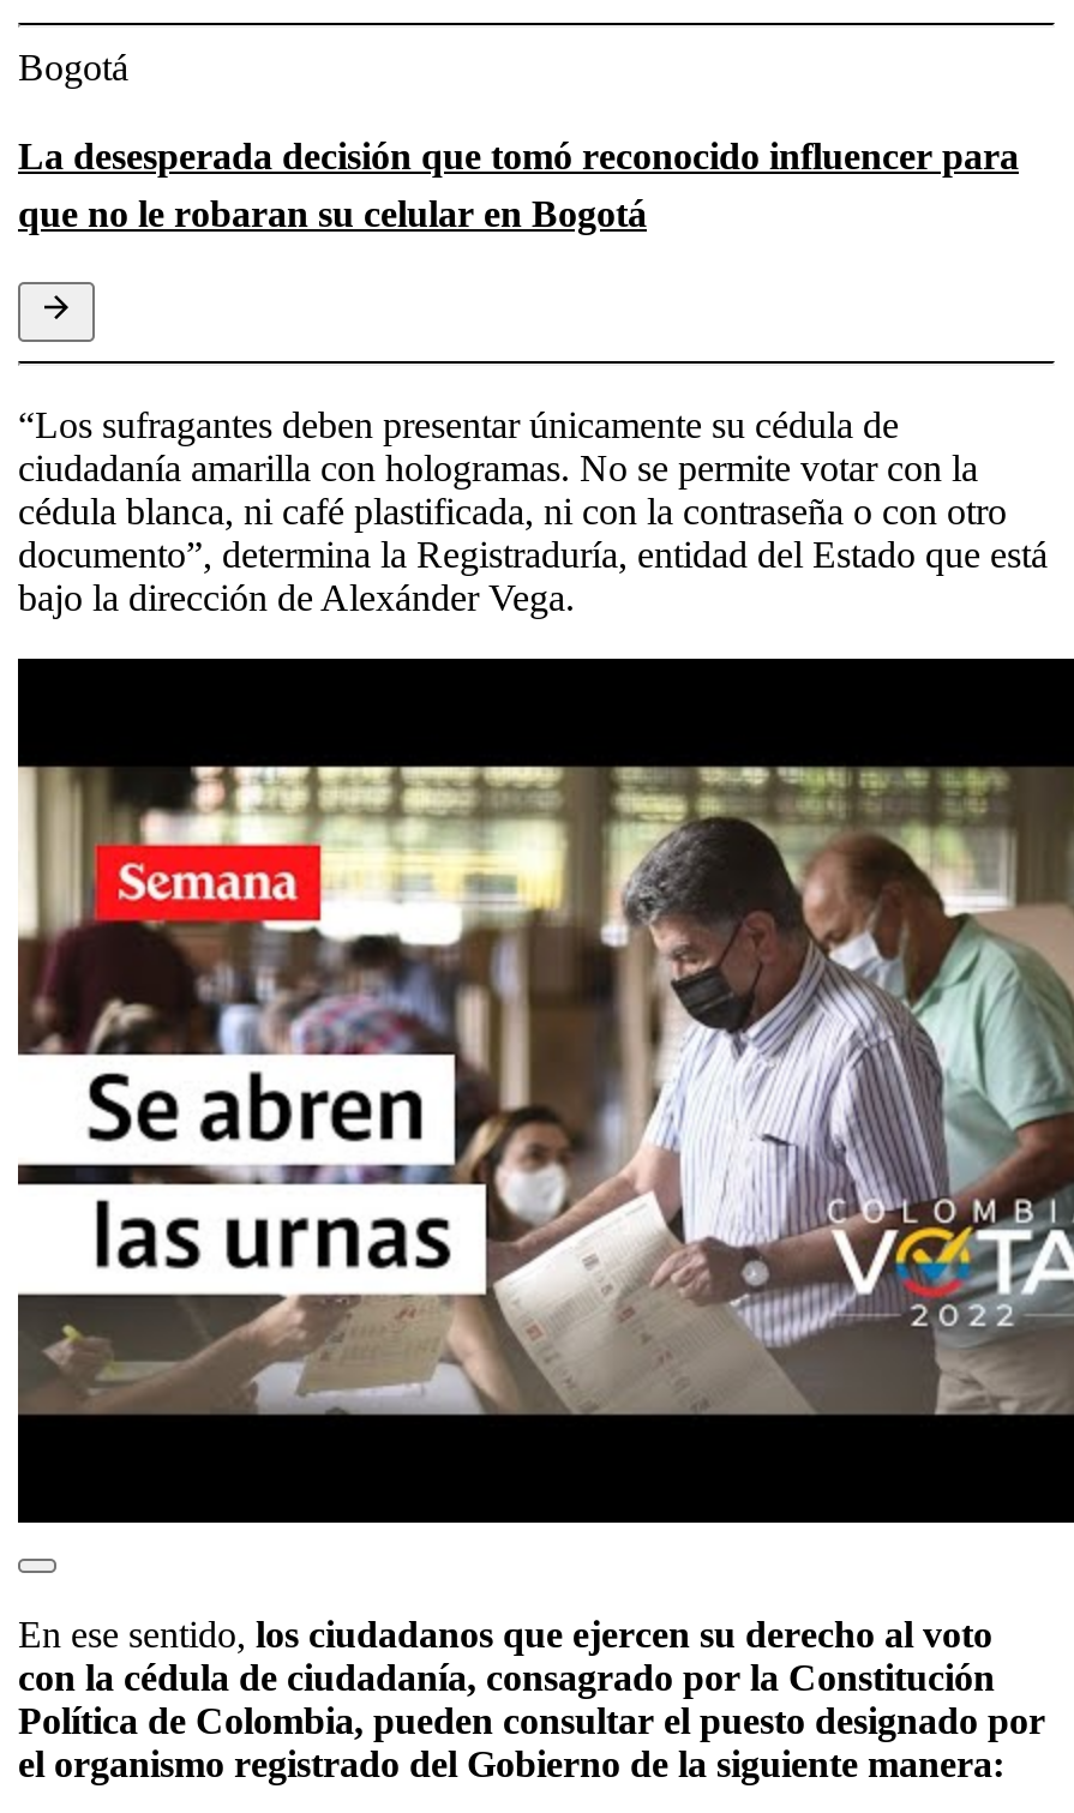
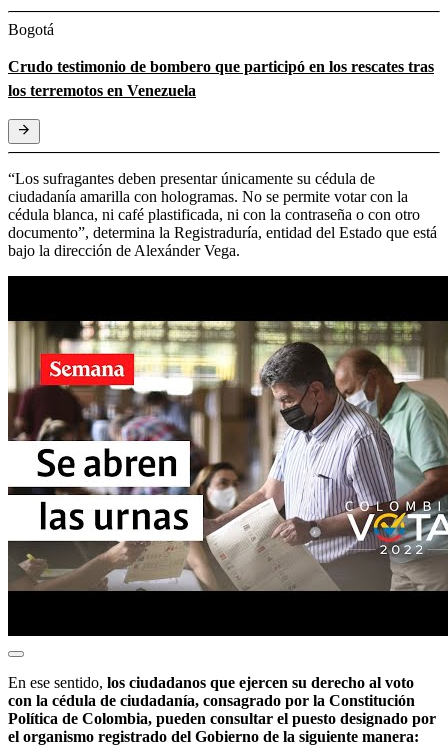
[18,135,1019,233] La desesperada decisión que tomó reconocido influencer para | que no le robaran su celular en Bogotá -> [8,58,434,99] Crudo testimonio de bombero que participó en los rescates tras | los terremotos en Venezuela

